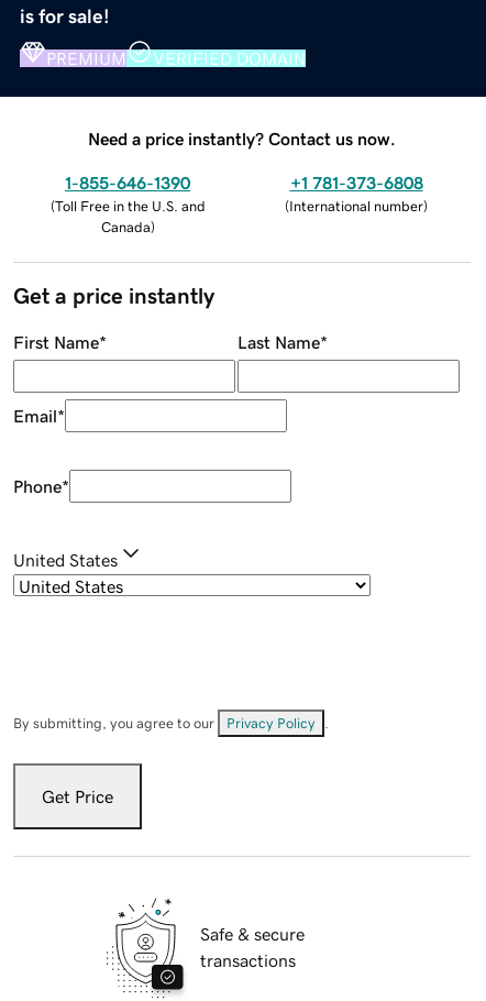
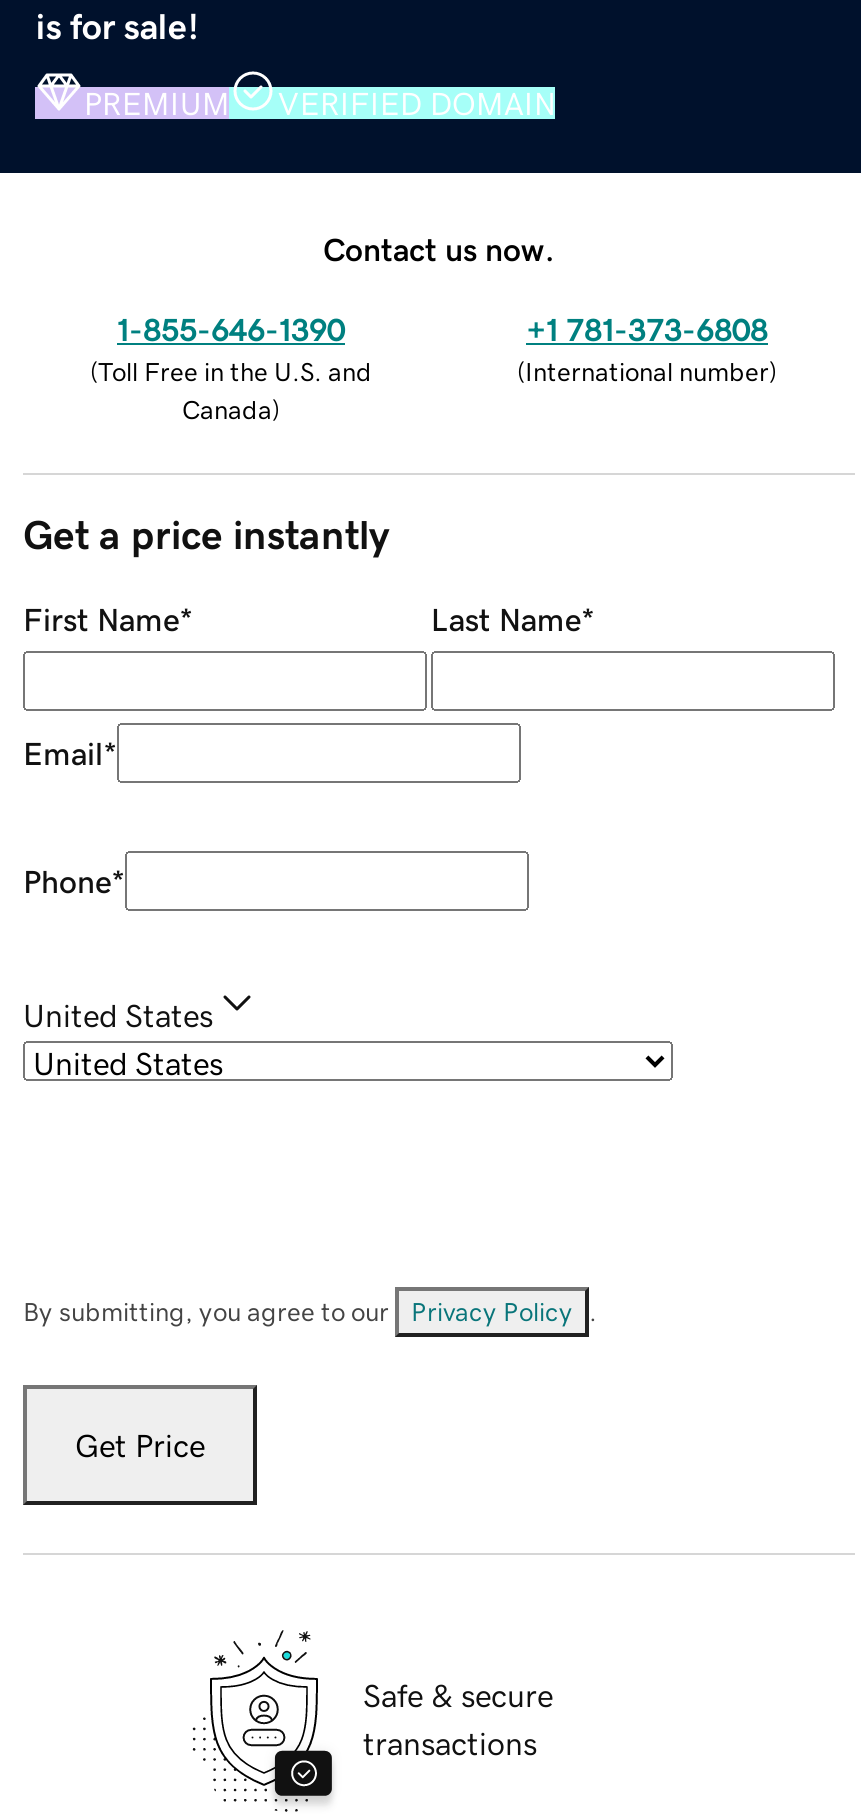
[88,129,396,147] Need a price instantly? Contact us now. -> [323,232,555,264] Contact us now.

